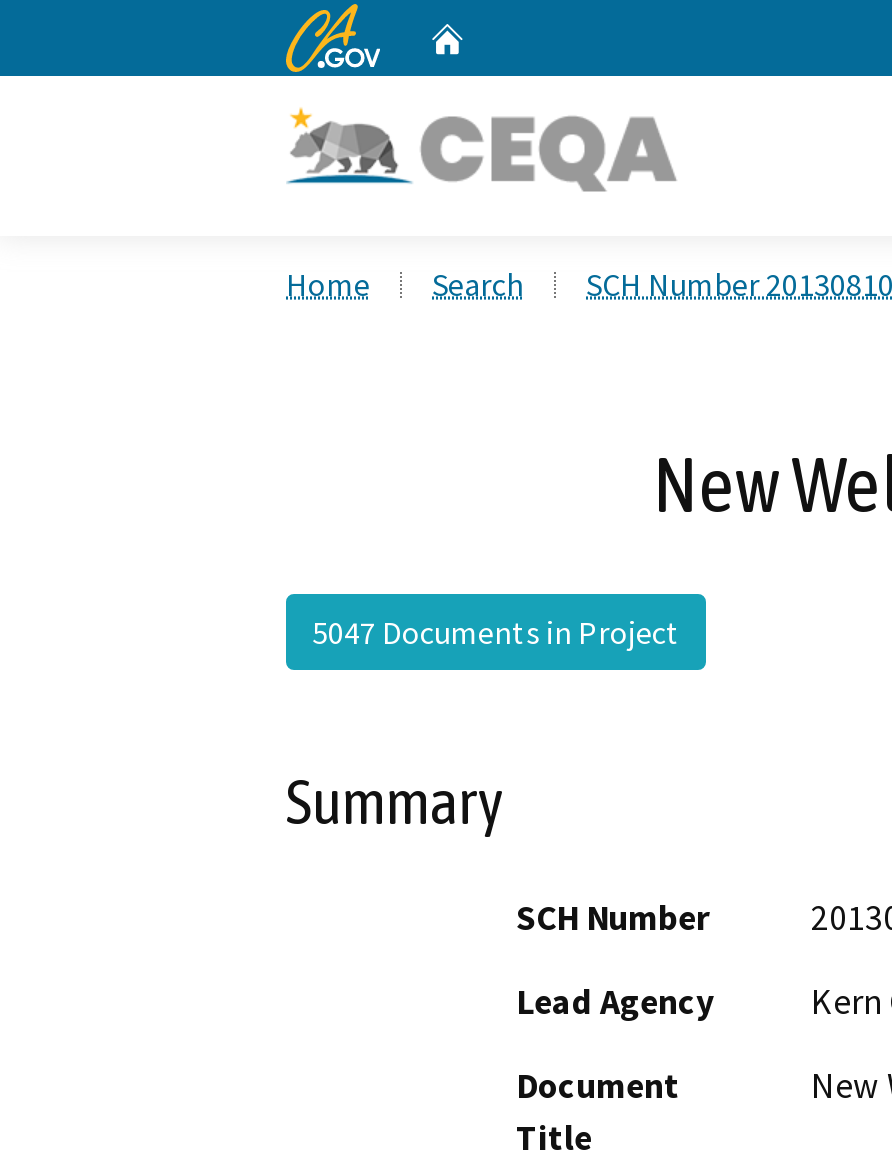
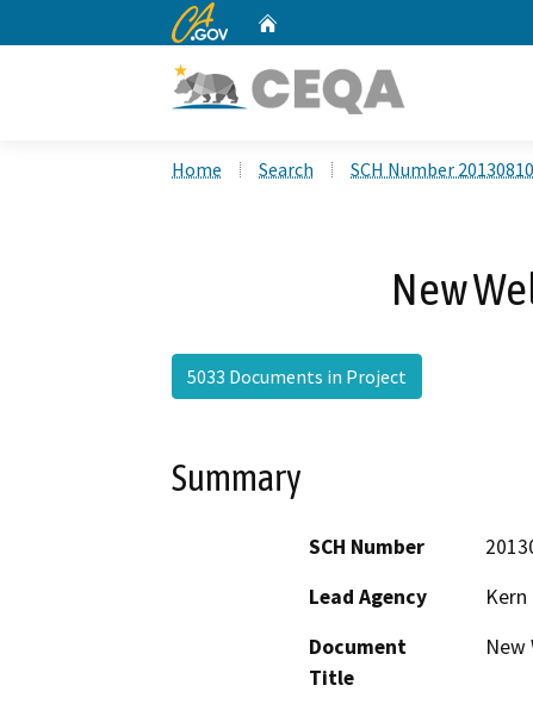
[312,611,680,651] 5047 Documents in Project -> [187,364,407,388] 5033 Documents in Project

